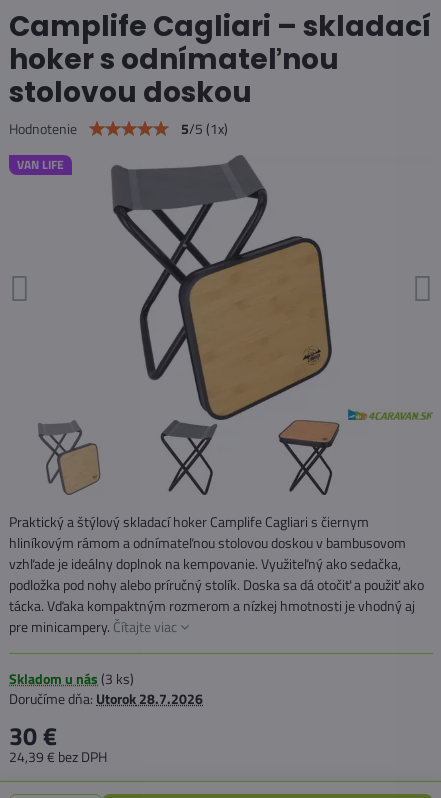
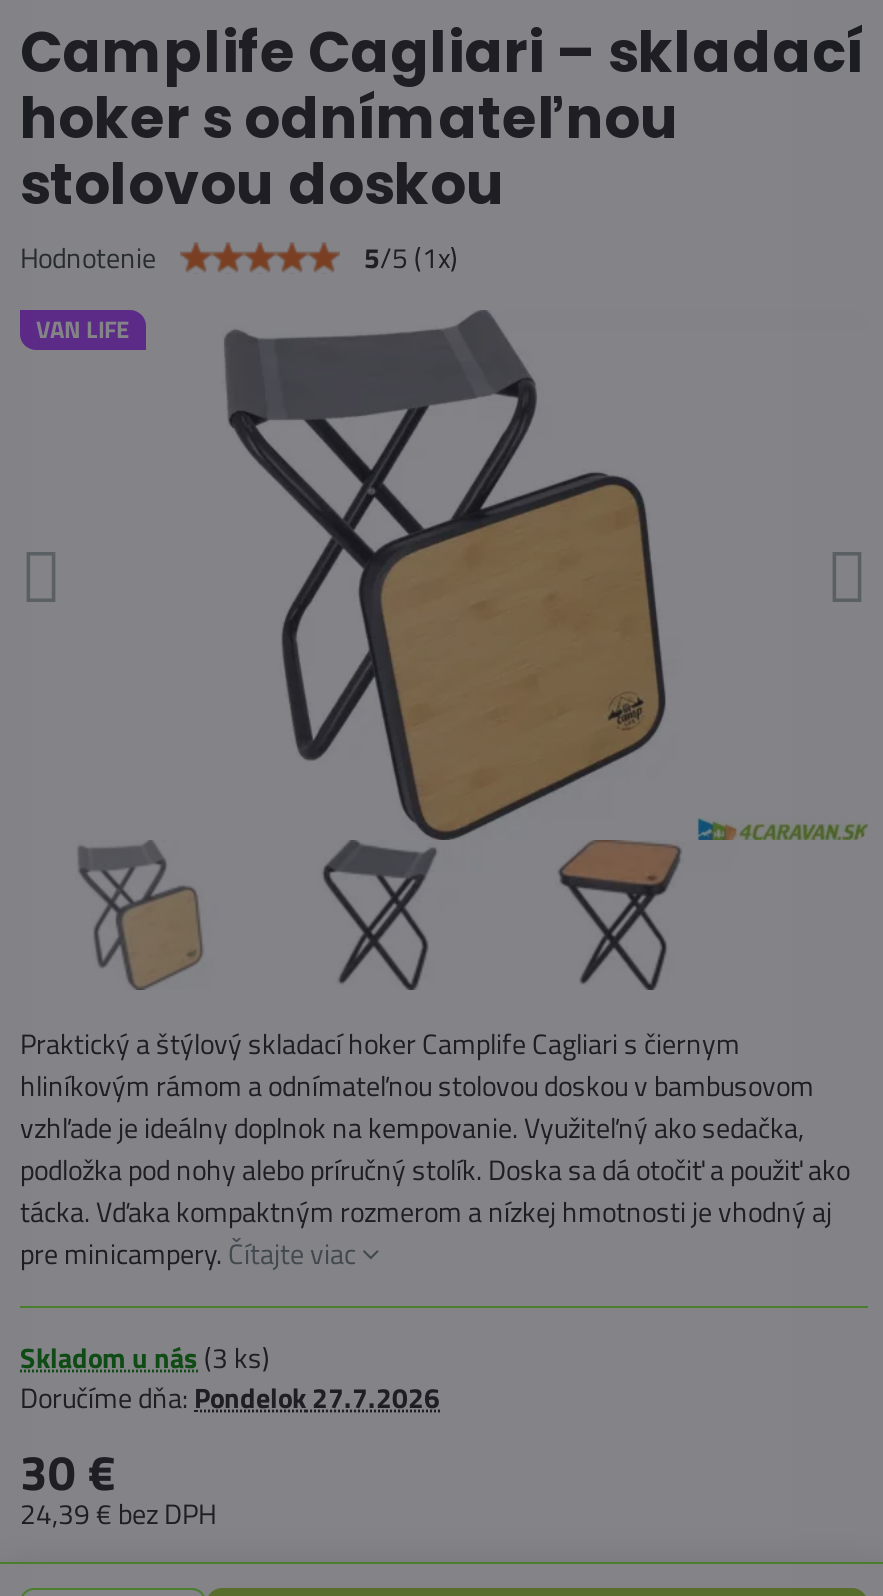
[9,688,203,709] Doručíme dňa: Utorok 28.7.2026 -> [20,1376,440,1418] Doručíme dňa: Pondelok 27.7.2026

